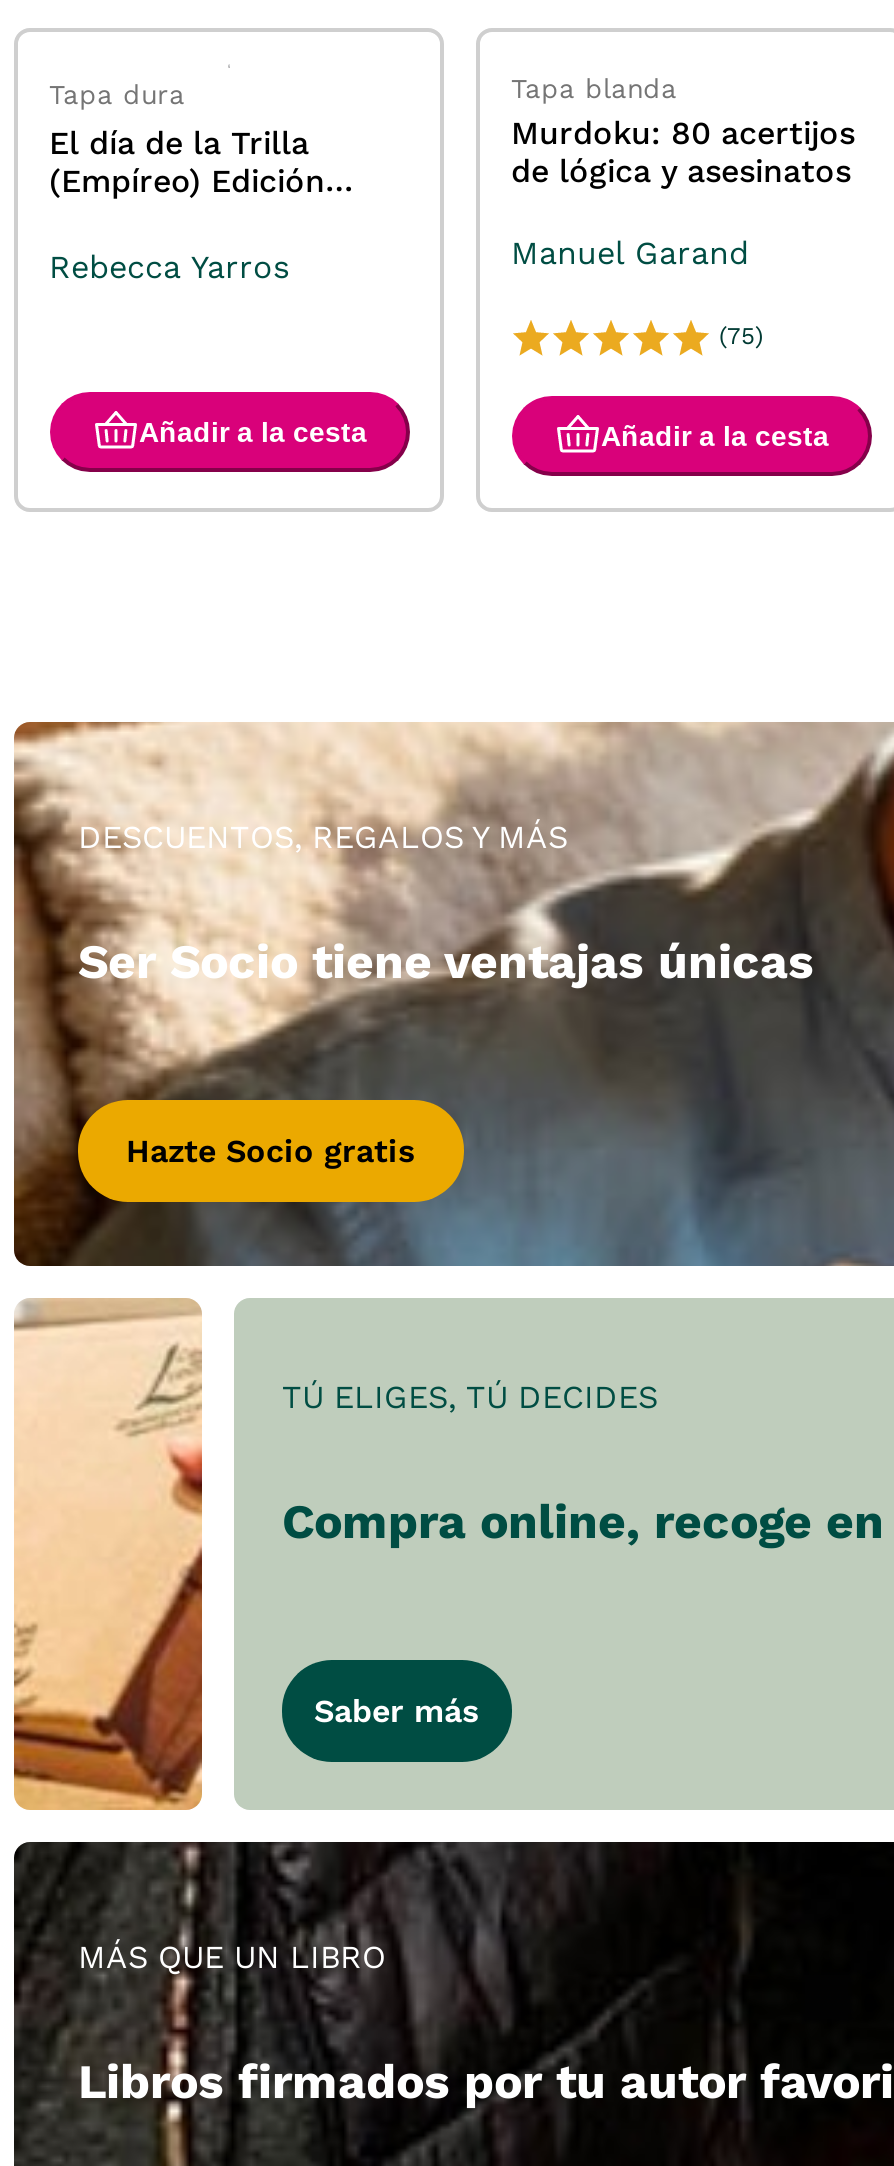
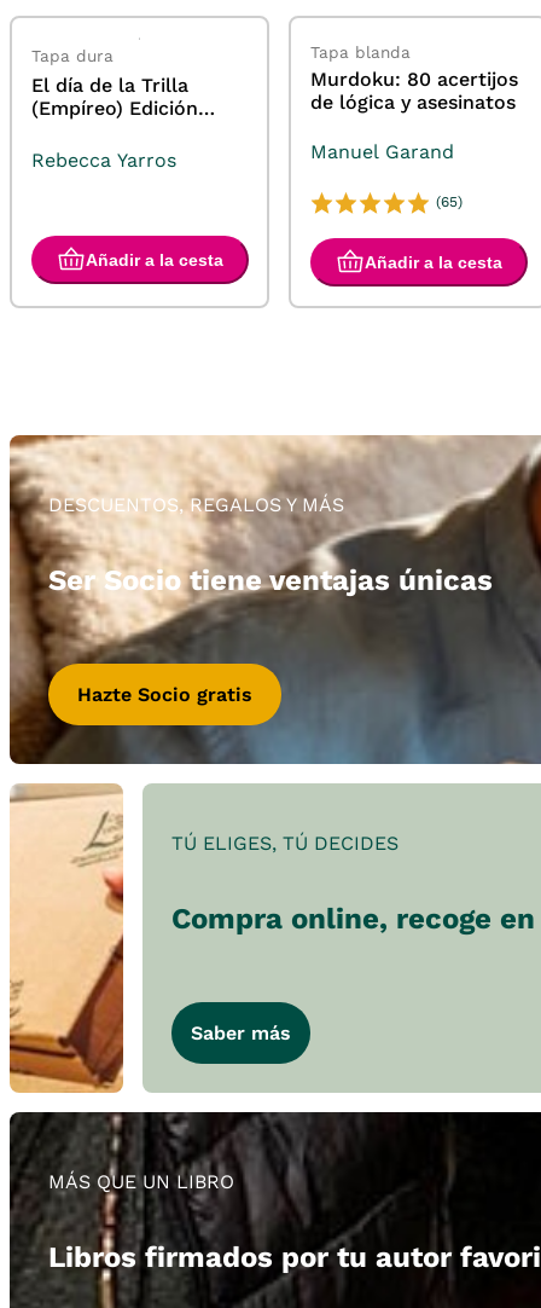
[719,322,763,350] (75) -> [435,193,462,210] (65)

